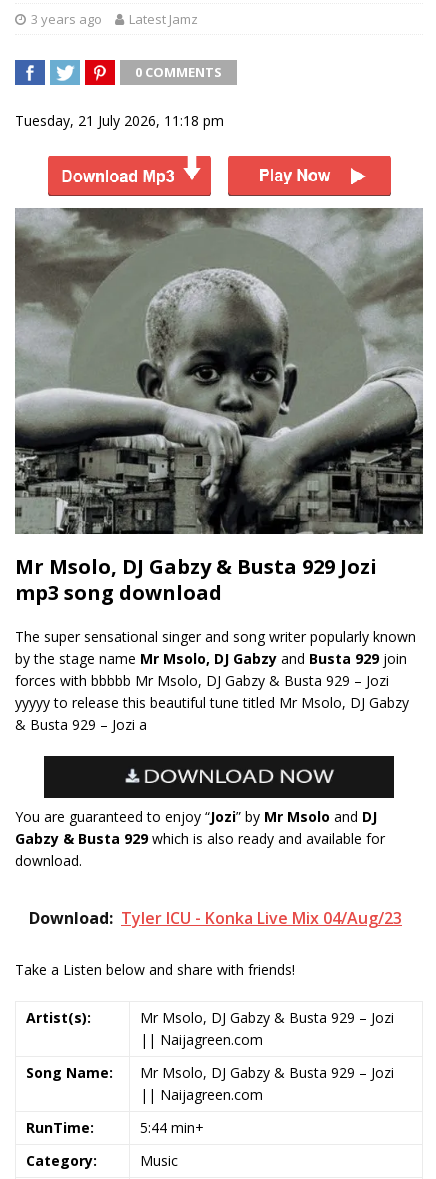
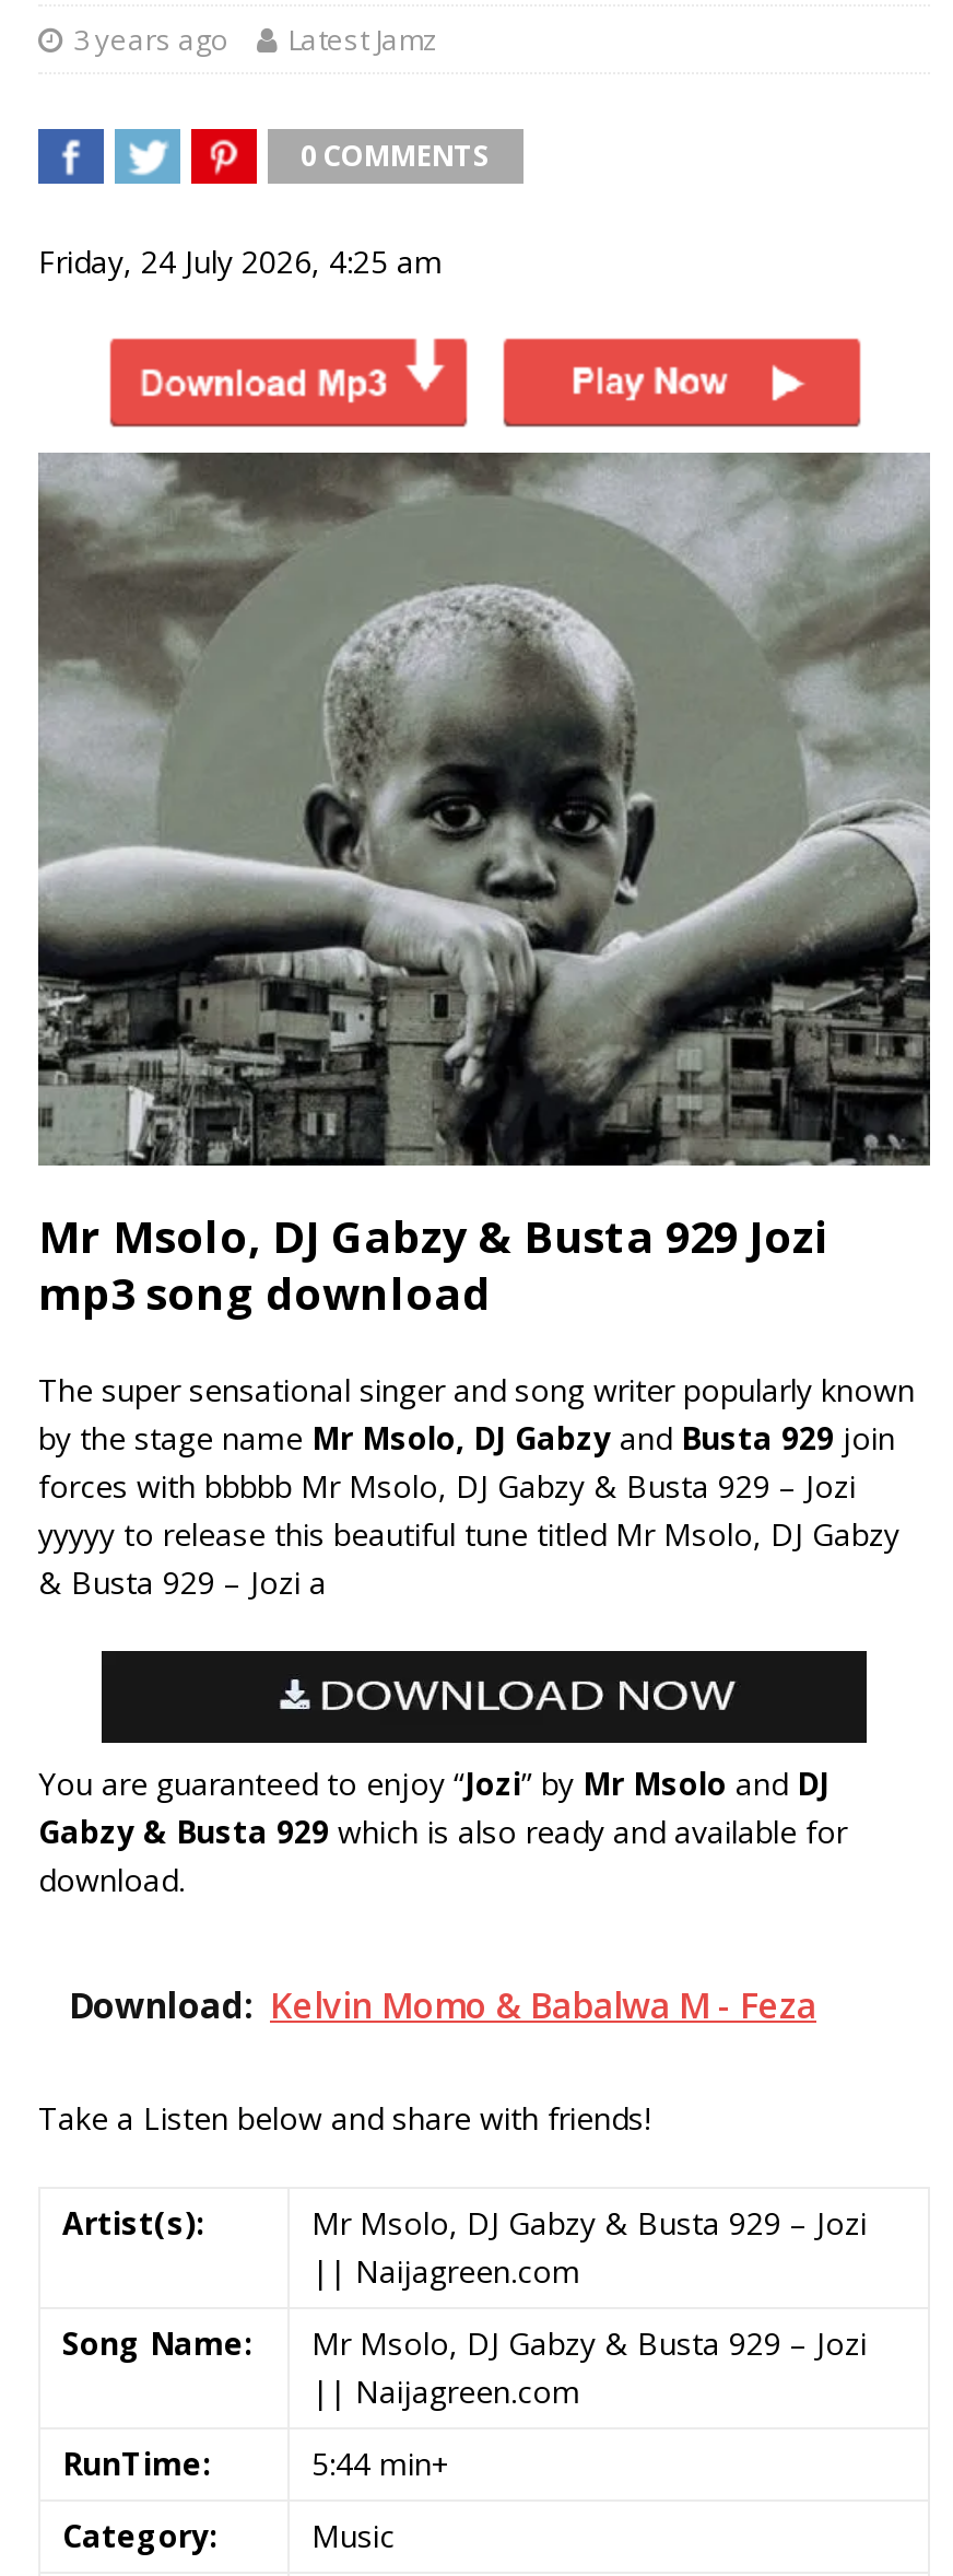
[15,111,224,130] Tuesday, 21 July 2026, 11:18 pm -> [38,241,443,282] Friday, 24 July 2026, 4:25 am
[29,907,402,929] Download: Tyler ICU - Konka Live Mix 04/Aug/23 -> [69,1982,816,2030] Download: Kelvin Momo & Babalwa M - Feza

